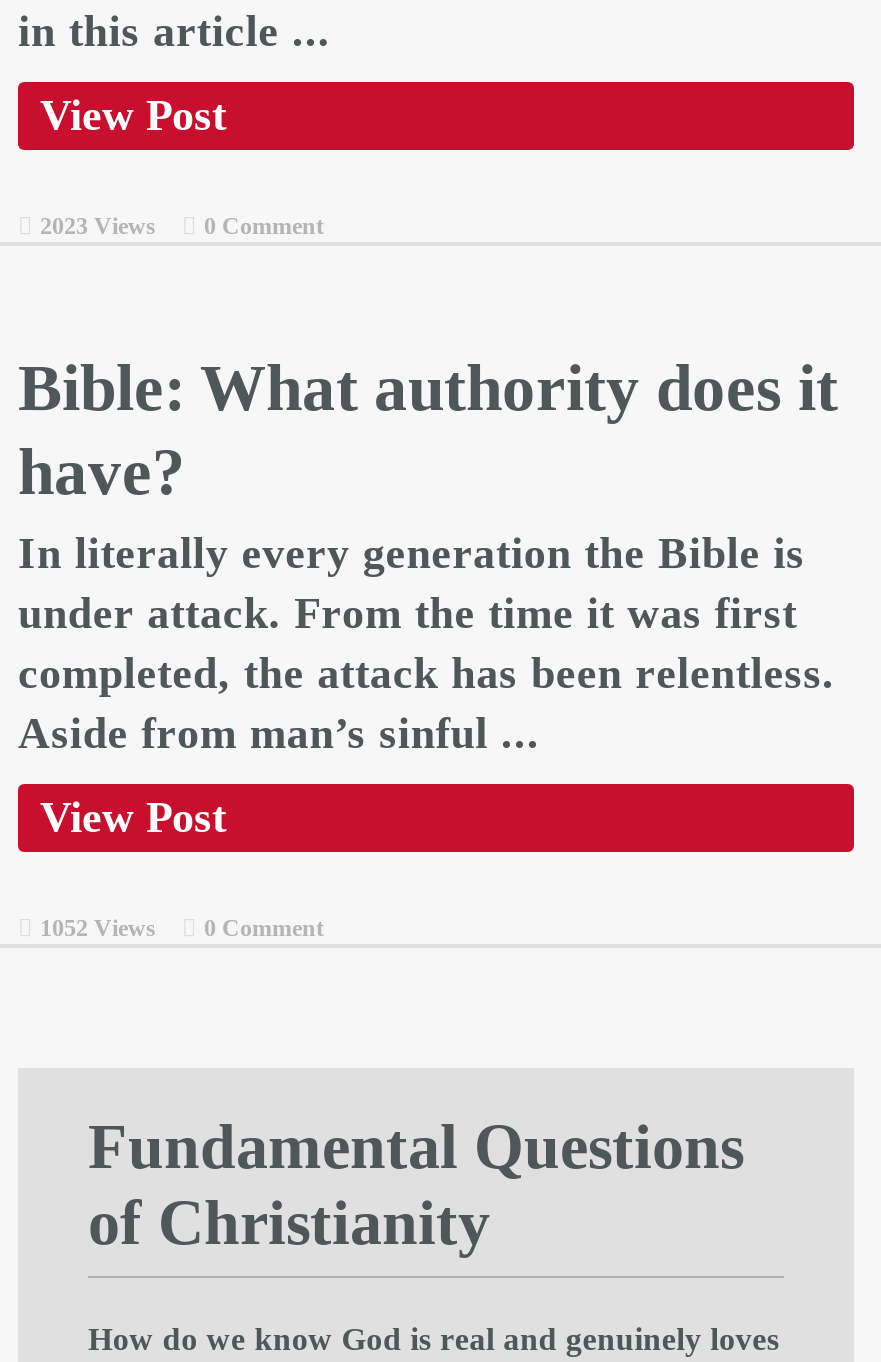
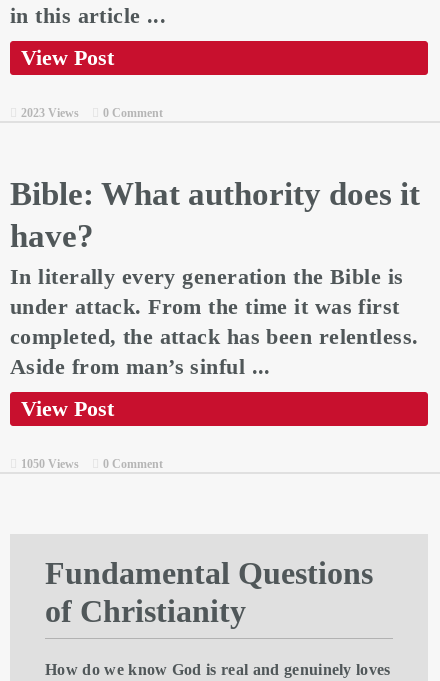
[40,914,324,942] 1052 Views 0 Comment -> [21,457,163,471] 1050 Views 0 Comment

